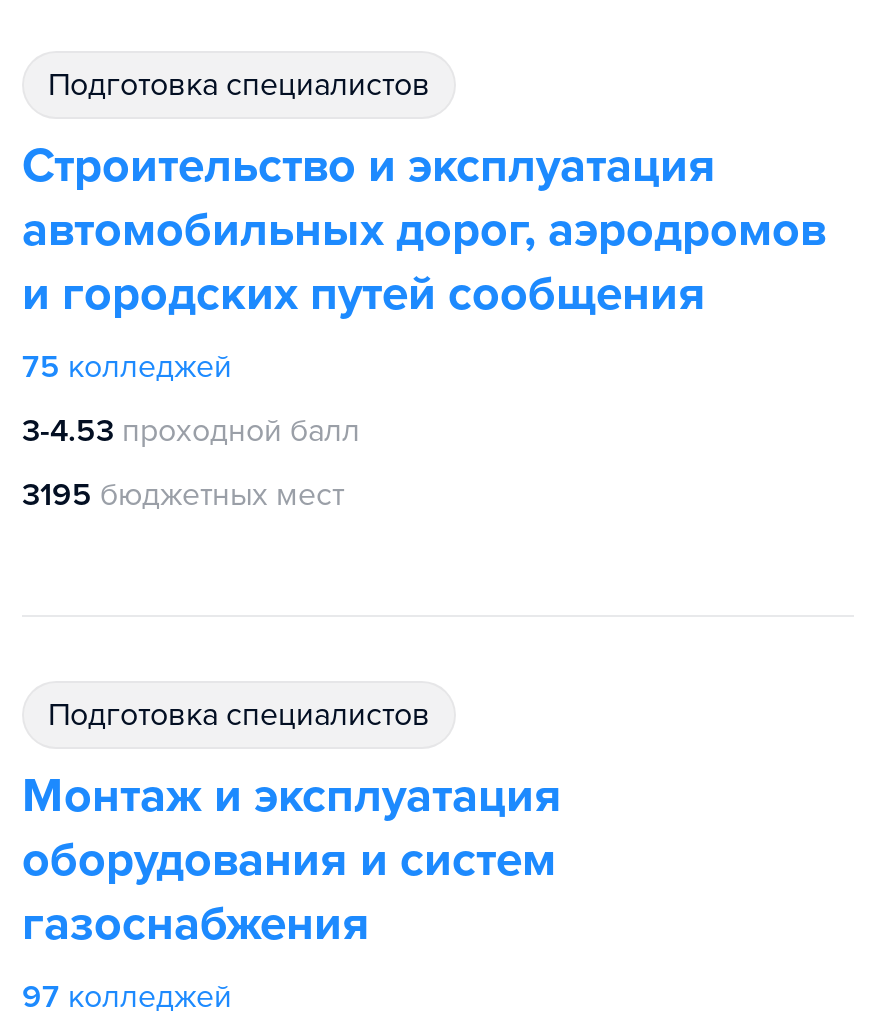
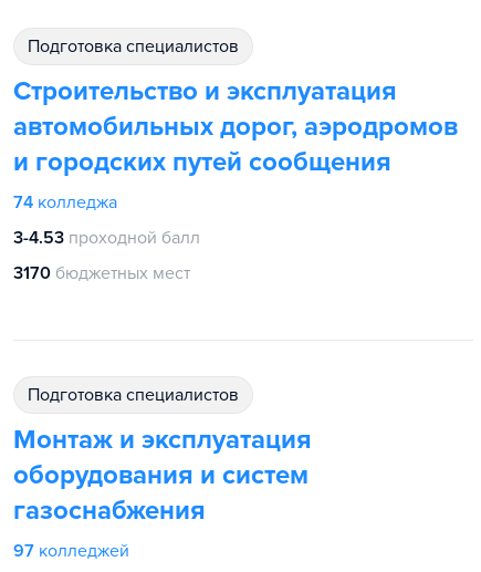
[22,347,232,387] 75 колледжей -> [13,191,117,214] 74 колледжа
[22,475,344,515] 3195 бюджетных мест -> [13,262,190,284] 3170 бюджетных мест

